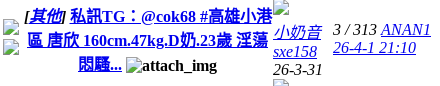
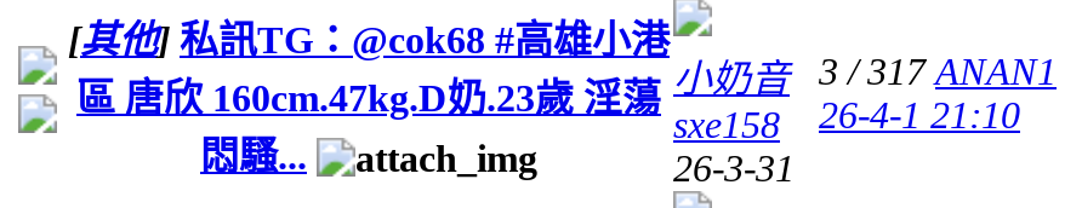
[27,21,431,49] 區 唐欣 160cm.47kg.D奶.23歲 淫蕩 小奶音 3 / 313 ANAN1 -> [76,50,1057,118] 區 唐欣 160cm.47kg.D奶.23歲 淫蕩 小奶音 3 / 317 ANAN1

